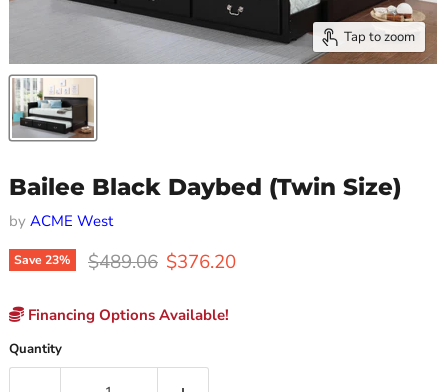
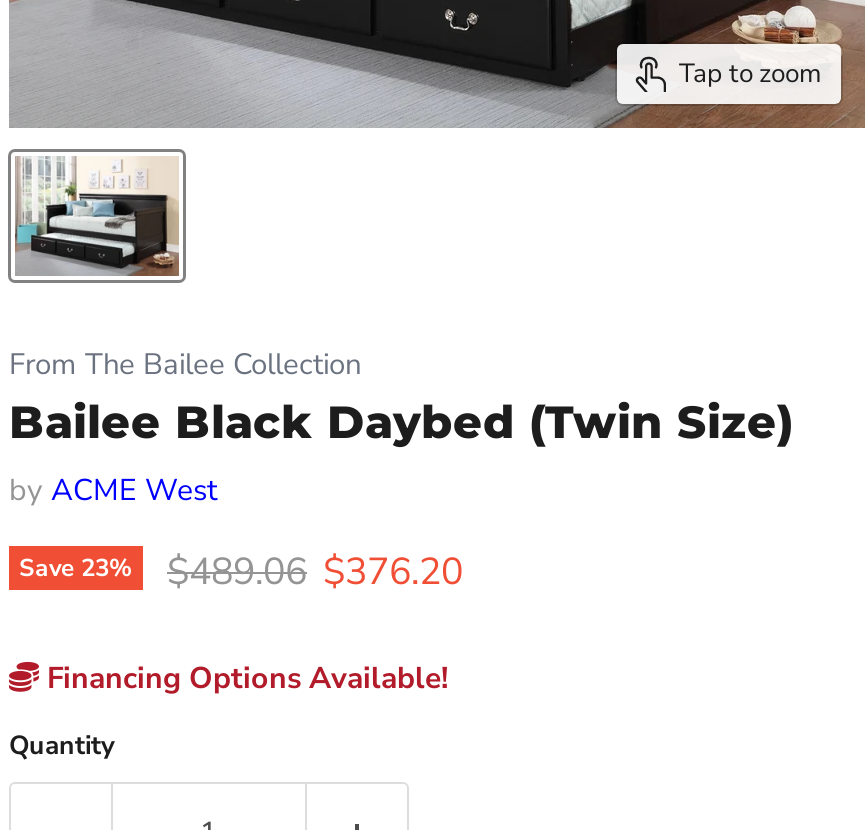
none -> [9,344,361,384] From The Bailee Collection

